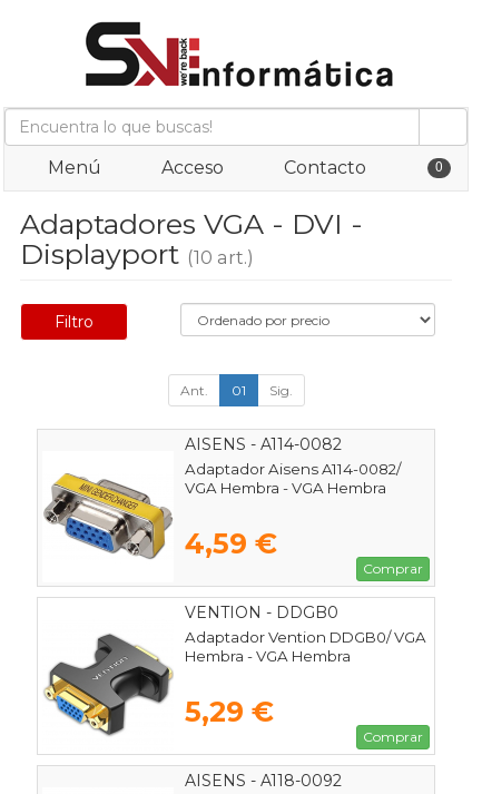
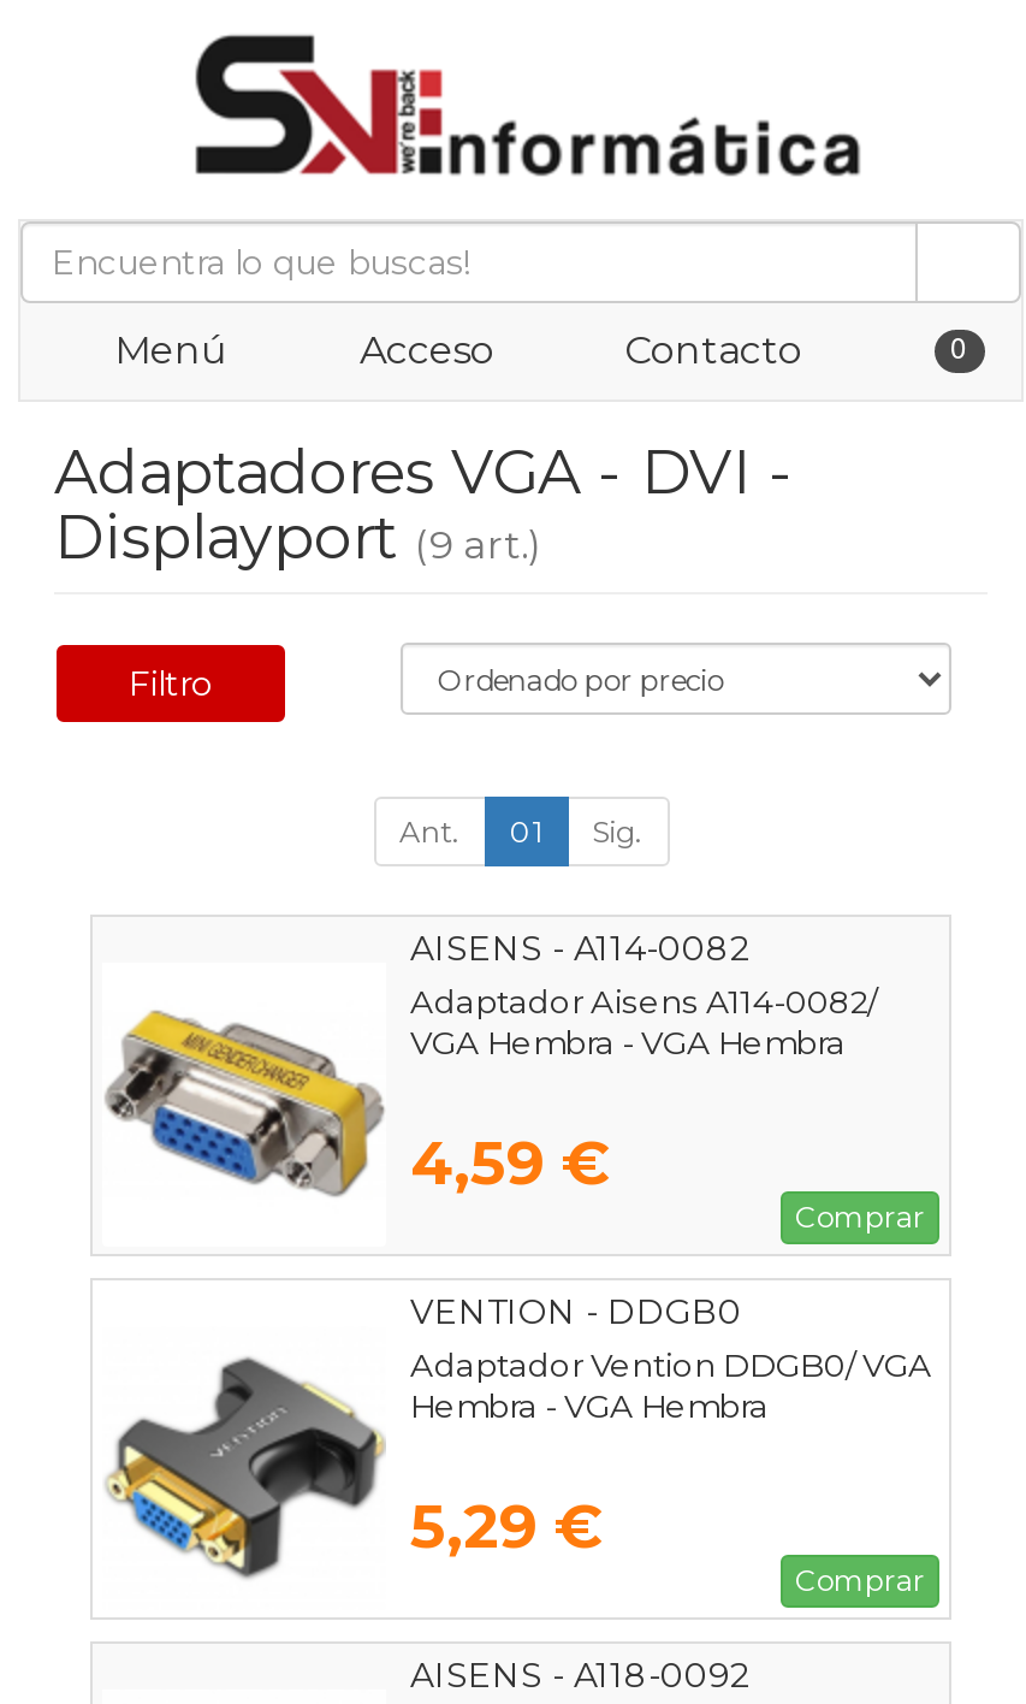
[20,237,254,271] Displayport (10 art.) -> [54,501,542,573] Displayport (9 art.)

